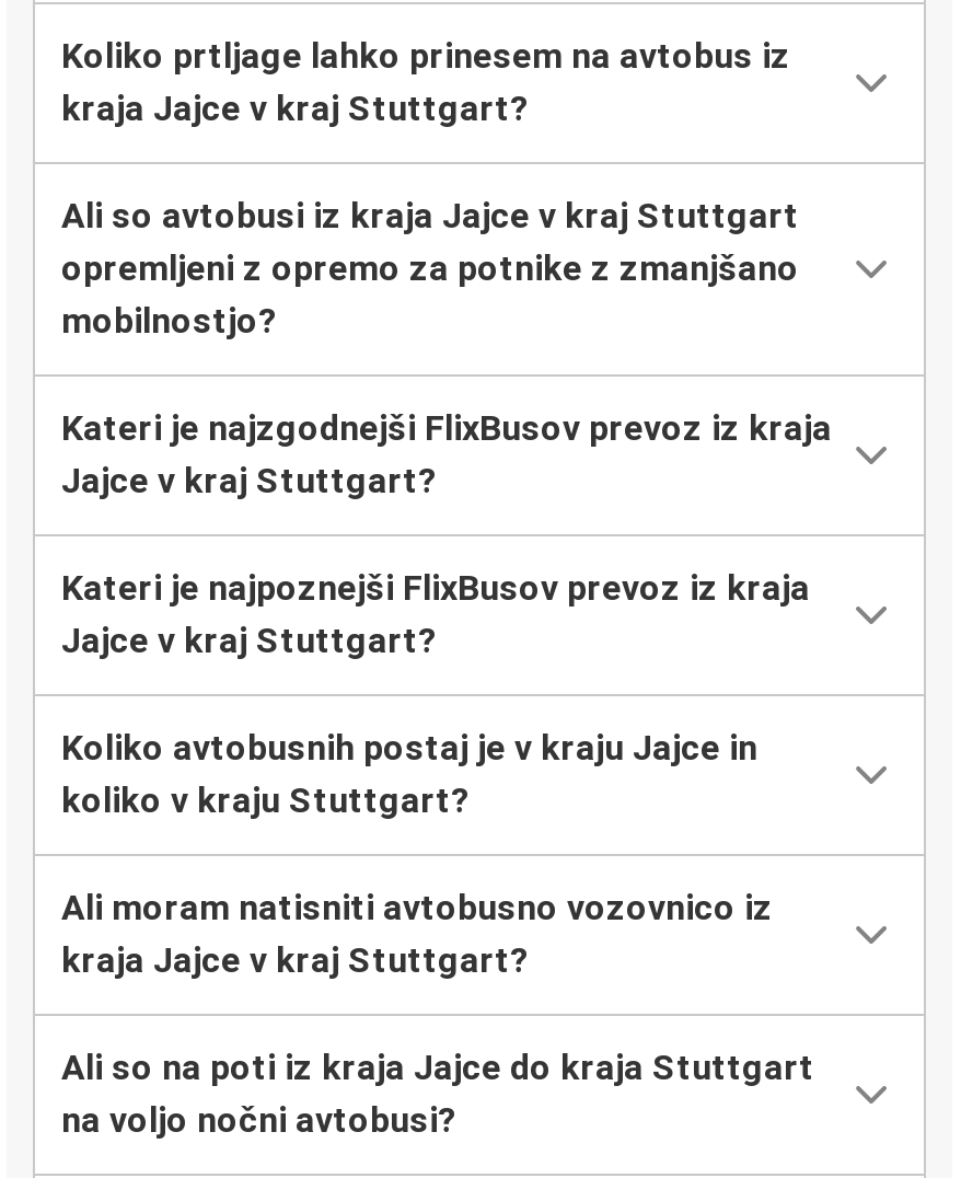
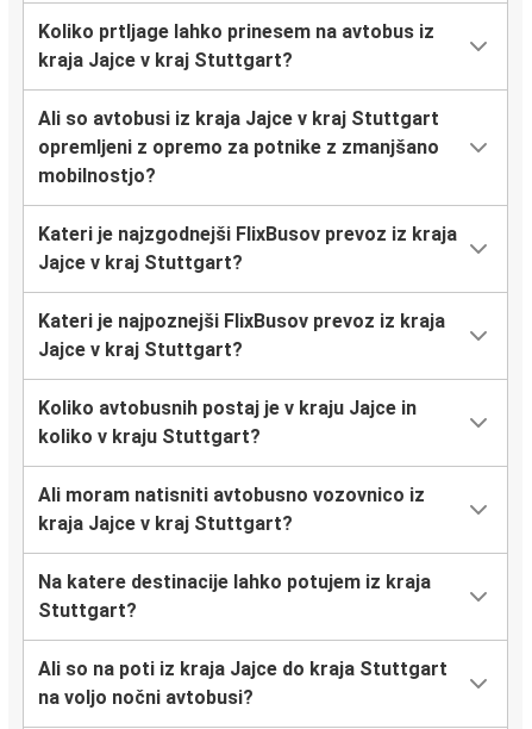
none -> [38,571,431,622] Na katere destinacije lahko potujem iz kraja | Stuttgart?

